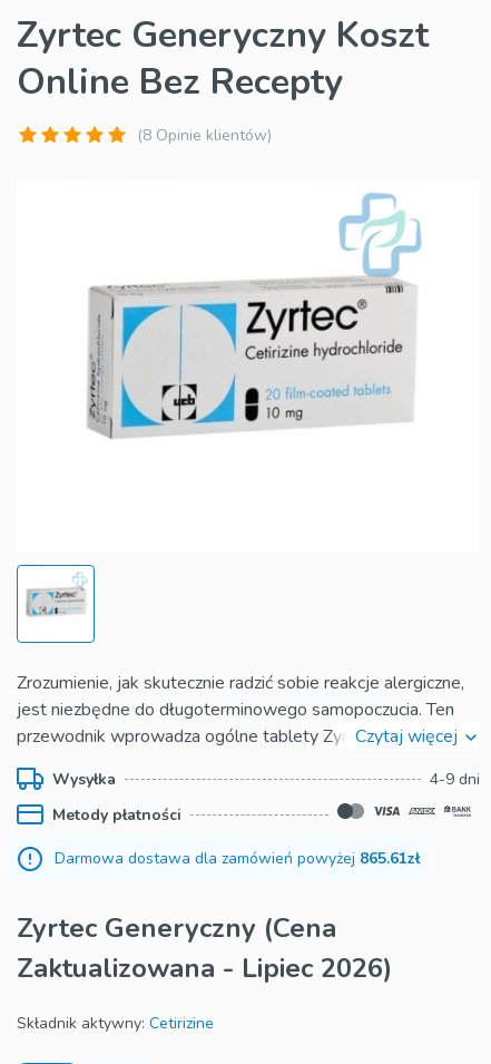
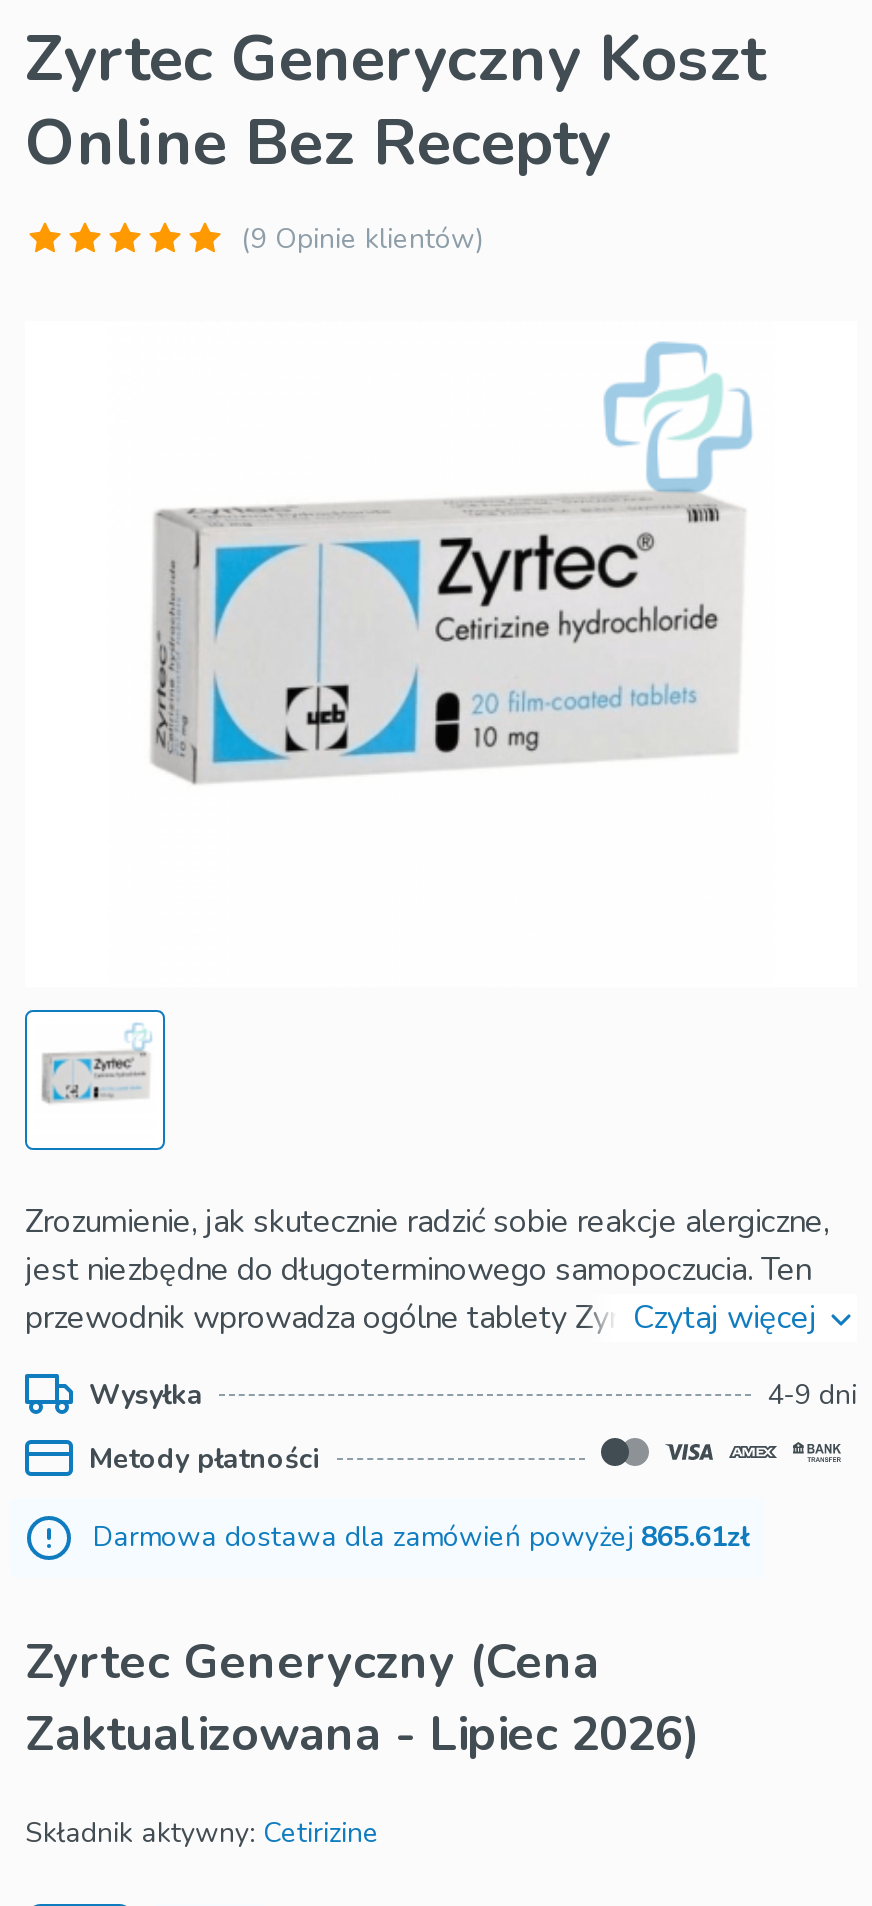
[137,124,272,145] (8 Opinie klientów) -> [241,219,483,257] (9 Opinie klientów)

